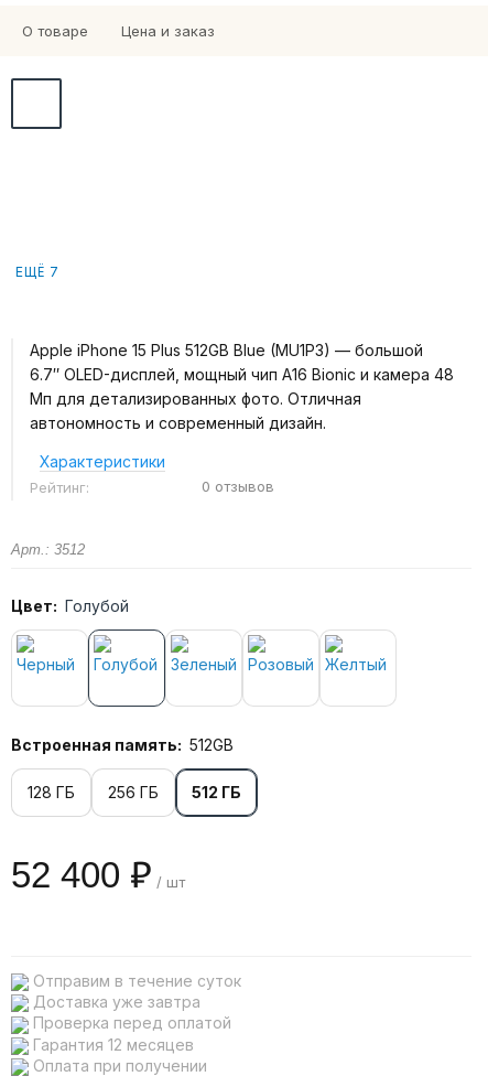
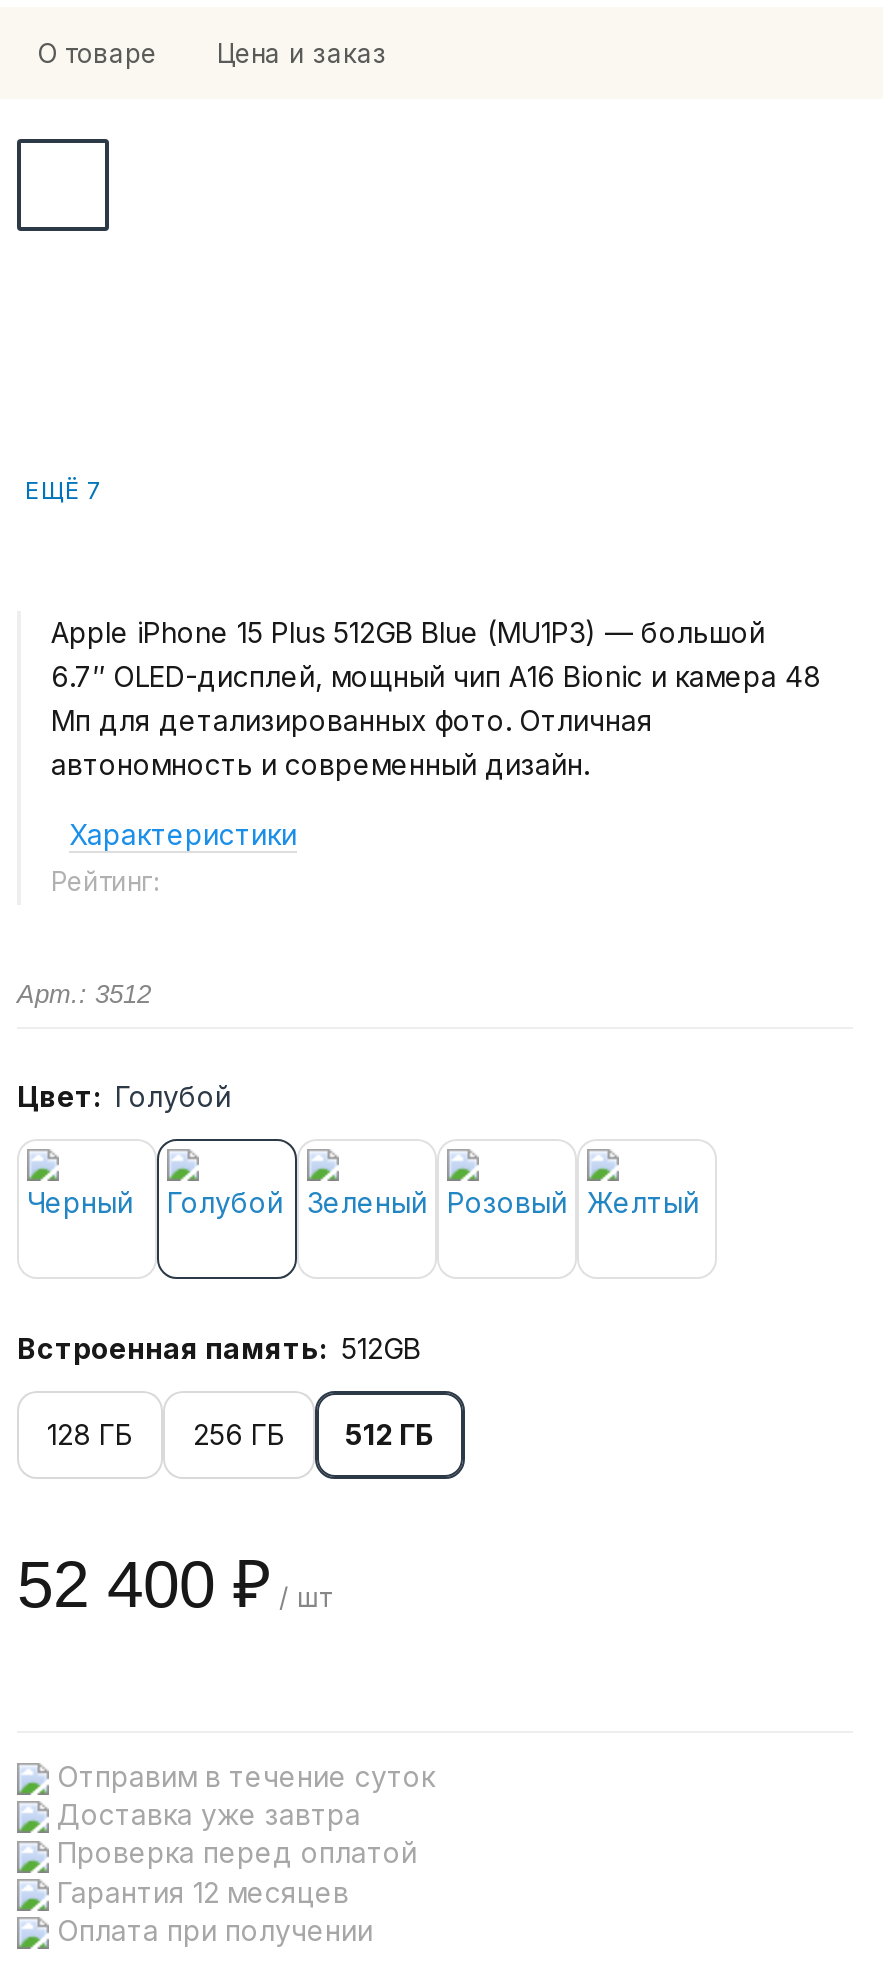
[202,477,274,495] 0 отзывов -> none

